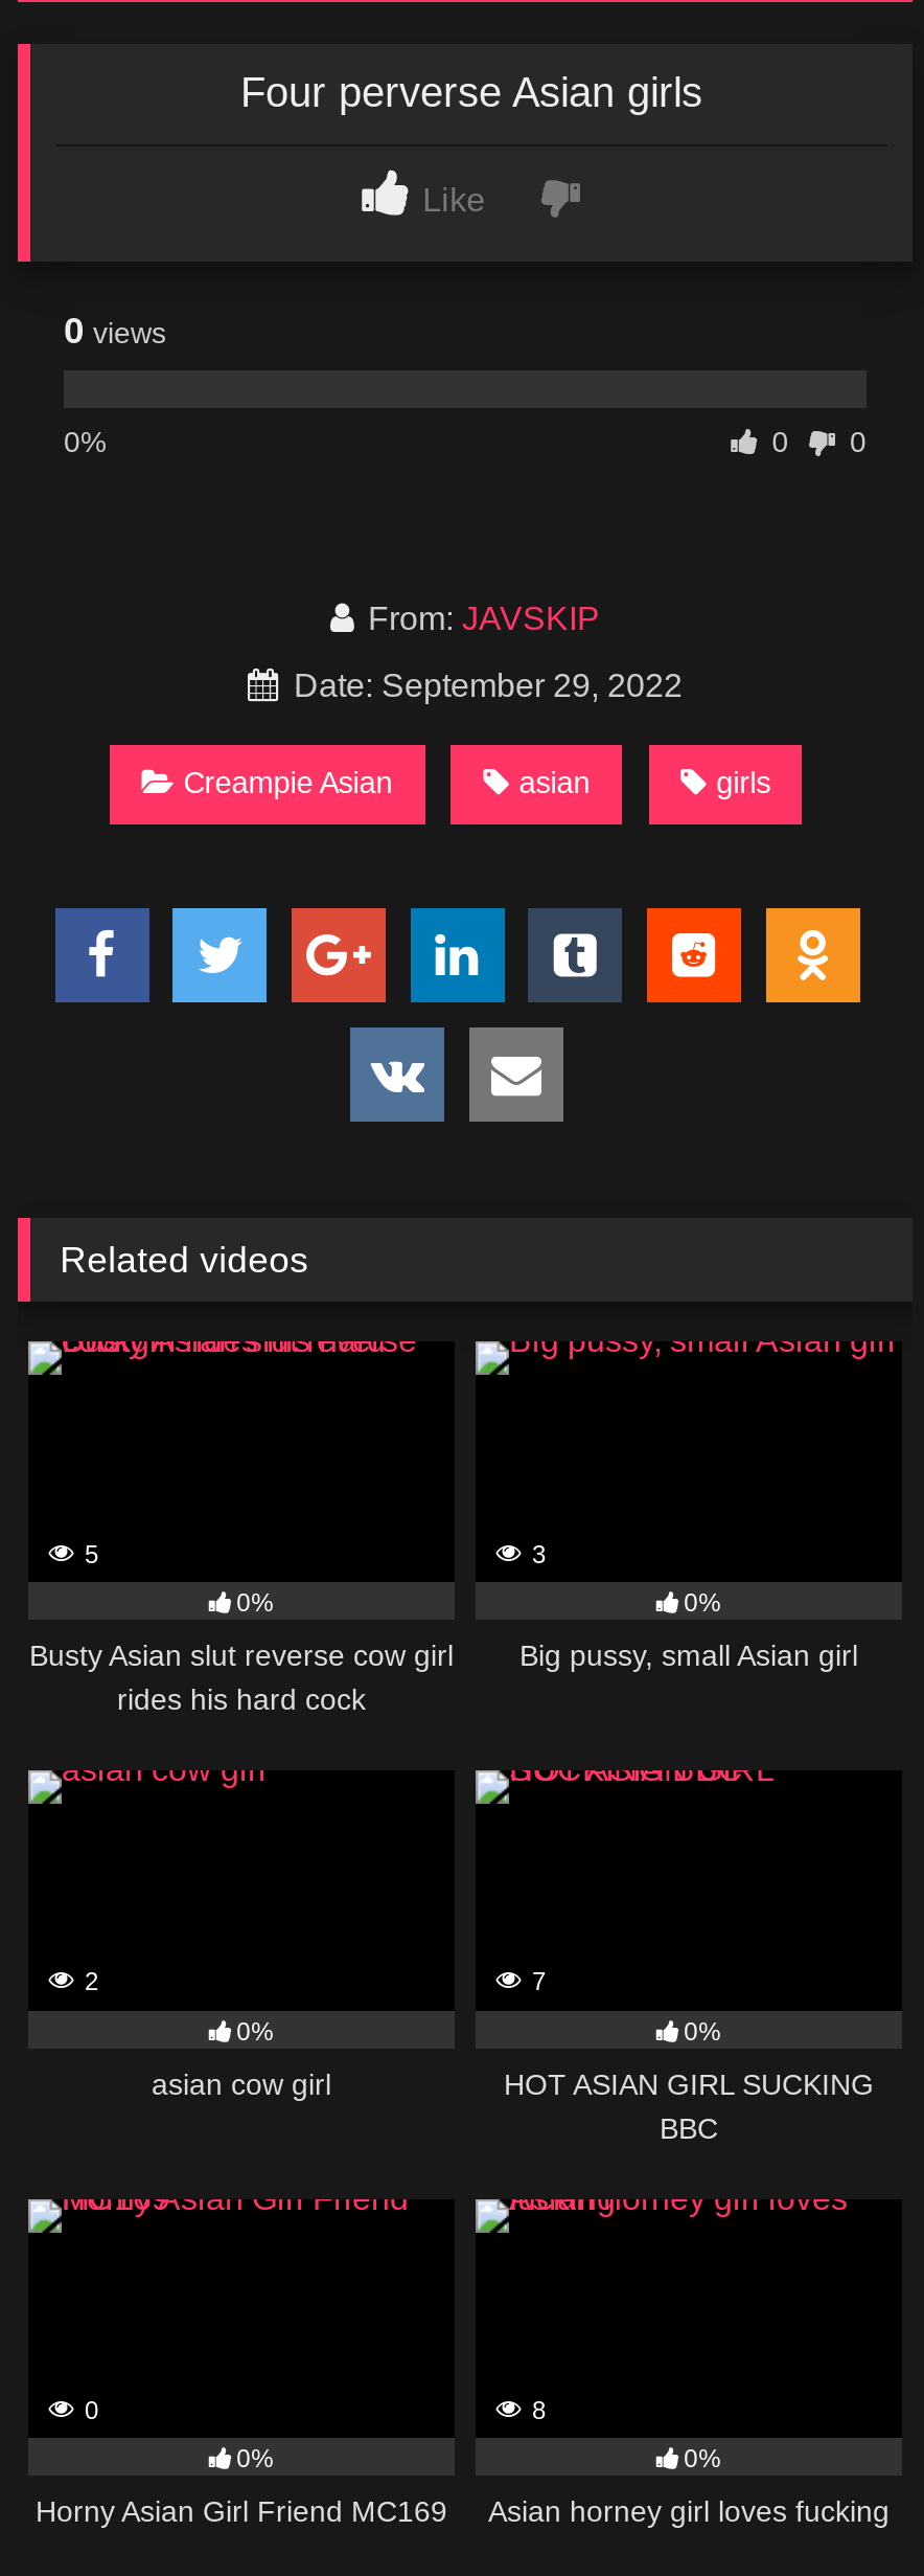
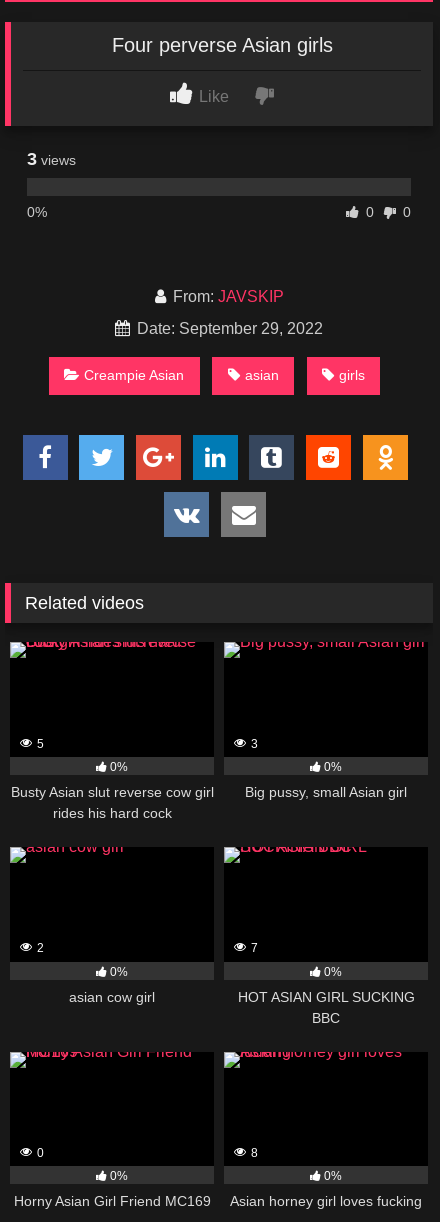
[64,310,166,352] 0 views -> [27,149,76,169] 3 views

